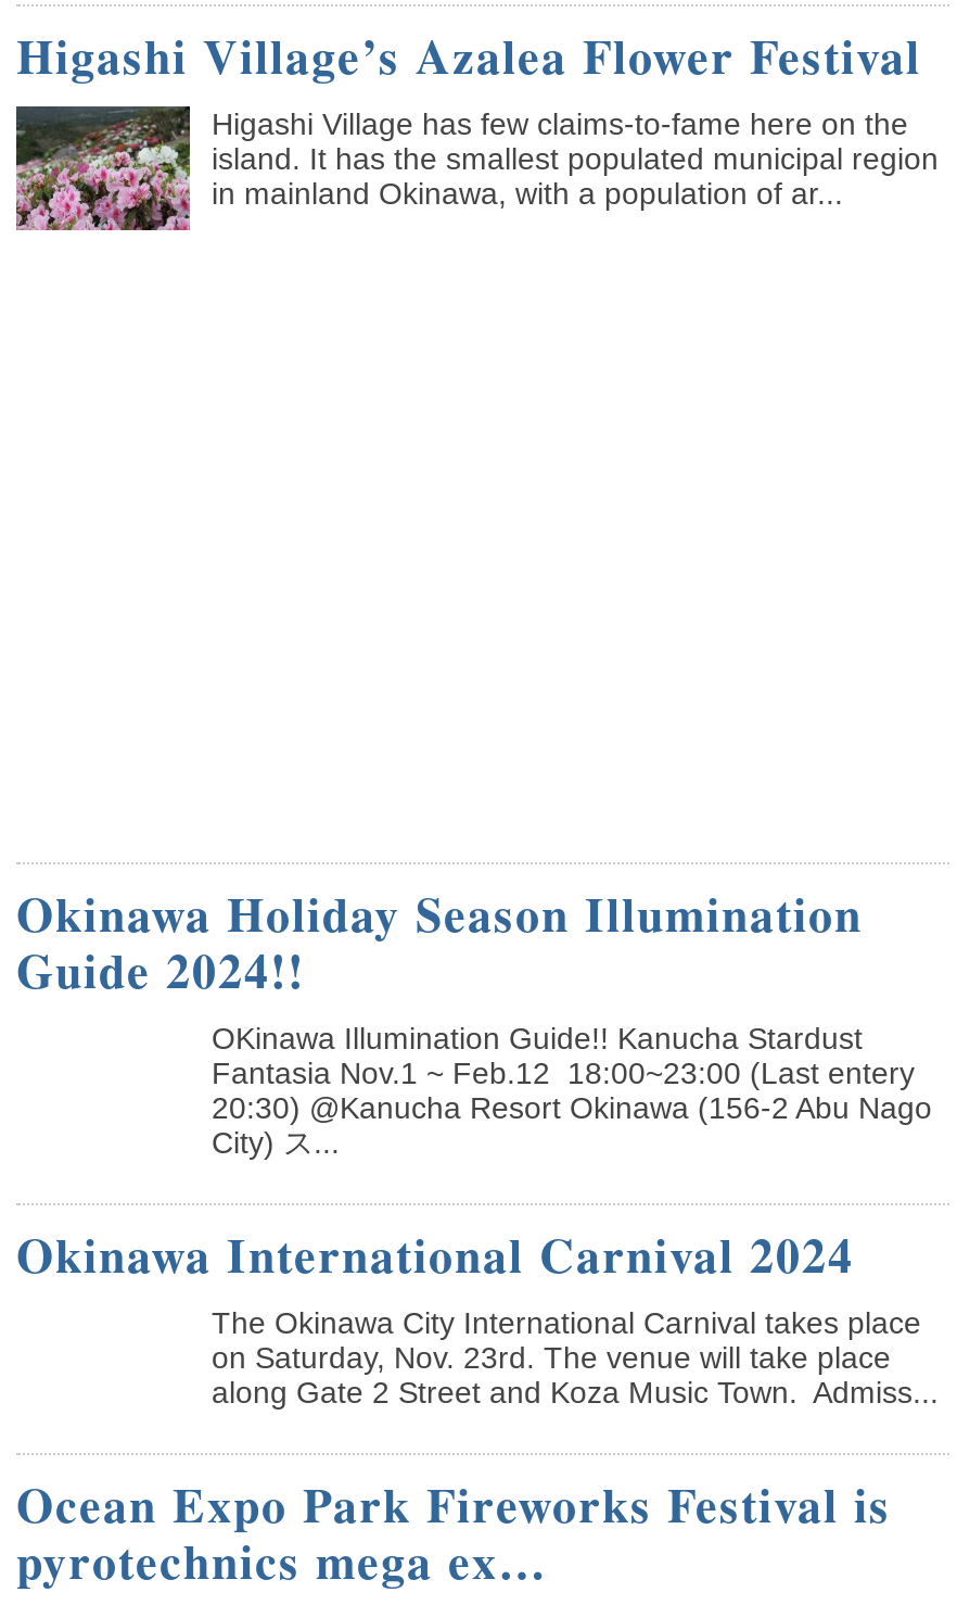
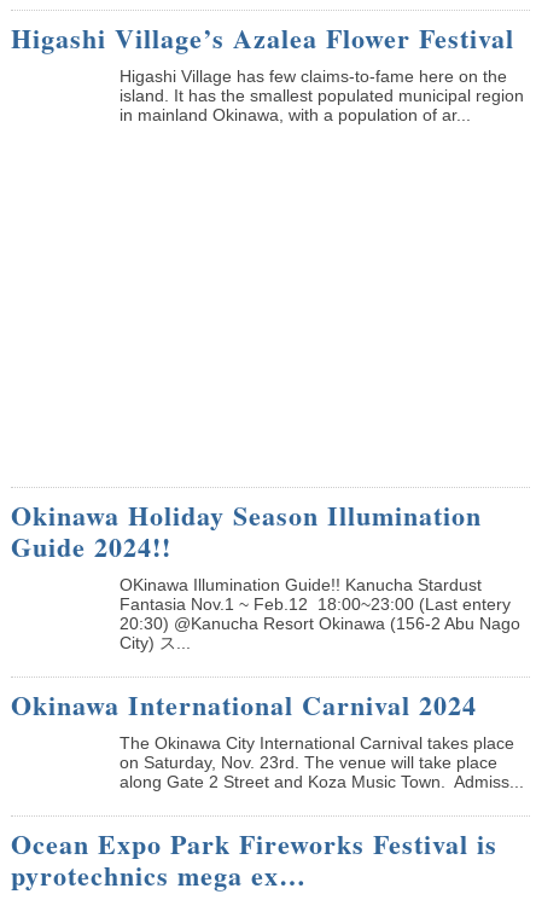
[14,104,192,232] [image] -> none

